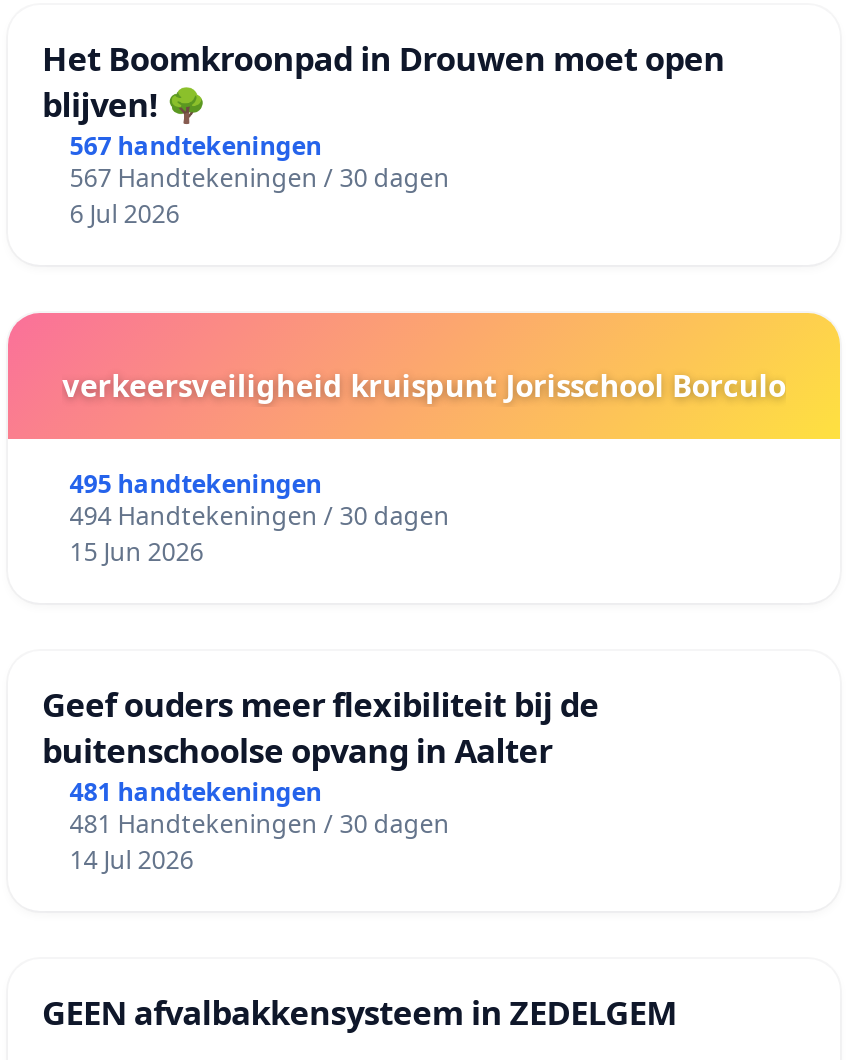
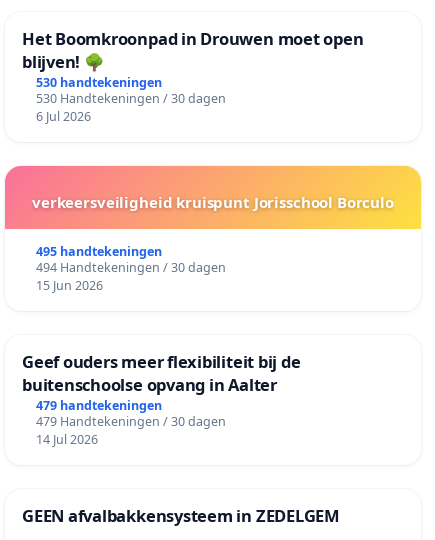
[70,130,322,164] 567 handtekeningen -> [36,74,162,91] 530 handtekeningen
[70,162,450,196] 567 Handtekeningen / 30 dagen -> [36,90,226,107] 530 Handtekeningen / 30 dagen
[70,775,322,809] 481 handtekeningen -> [36,397,162,414] 479 handtekeningen
[70,807,450,841] 481 Handtekeningen / 30 dagen -> [36,413,226,430] 479 Handtekeningen / 30 dagen

